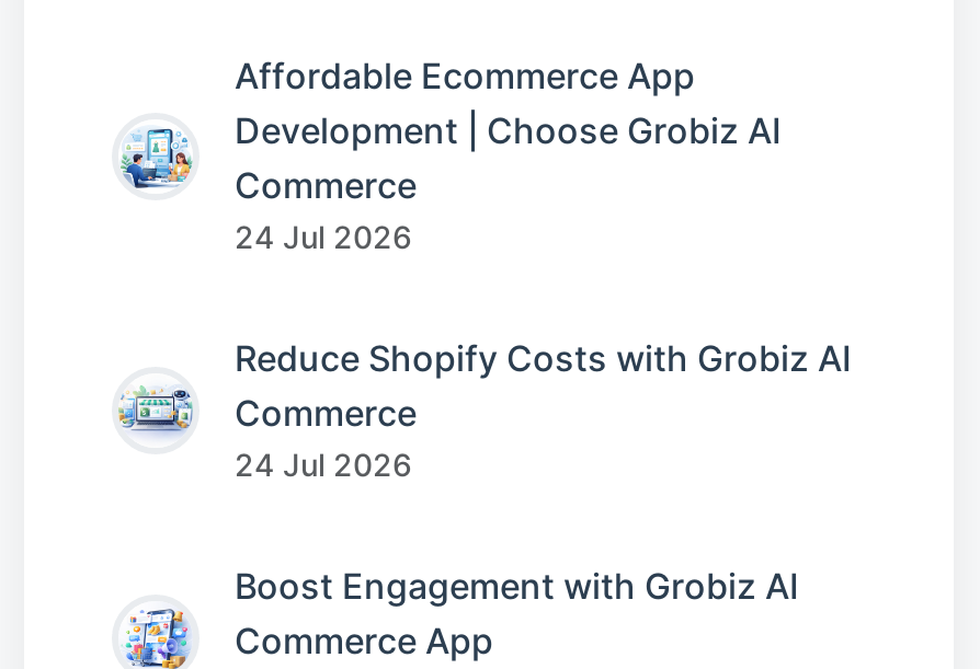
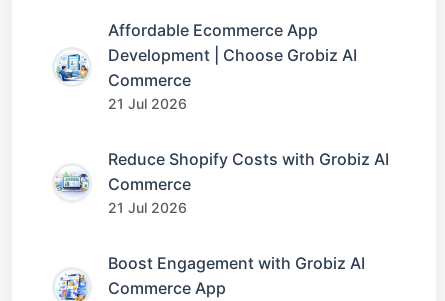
[235,218,412,255] 24 Jul 2026 -> [108,95,187,112] 21 Jul 2026
[235,446,412,483] 24 Jul 2026 -> [108,199,187,216] 21 Jul 2026

